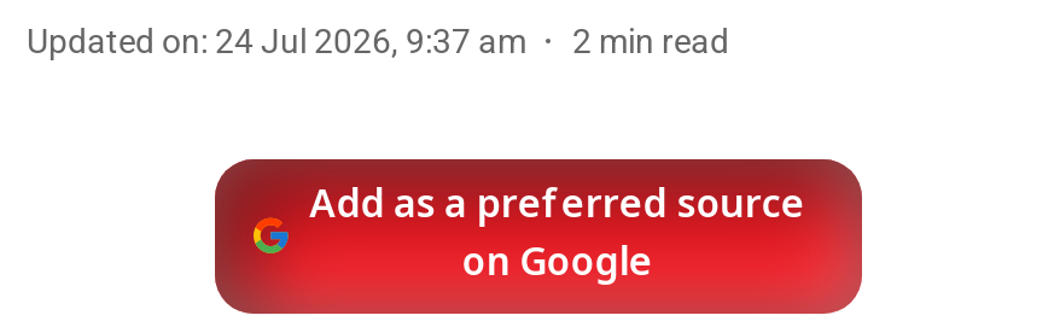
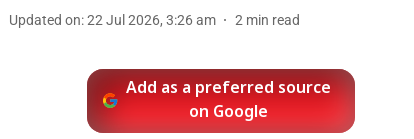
[27,22,526,61] Updated on: 24 Jul 2026, 9:37 am -> [9,12,216,28] Updated on: 22 Jul 2026, 3:26 am

